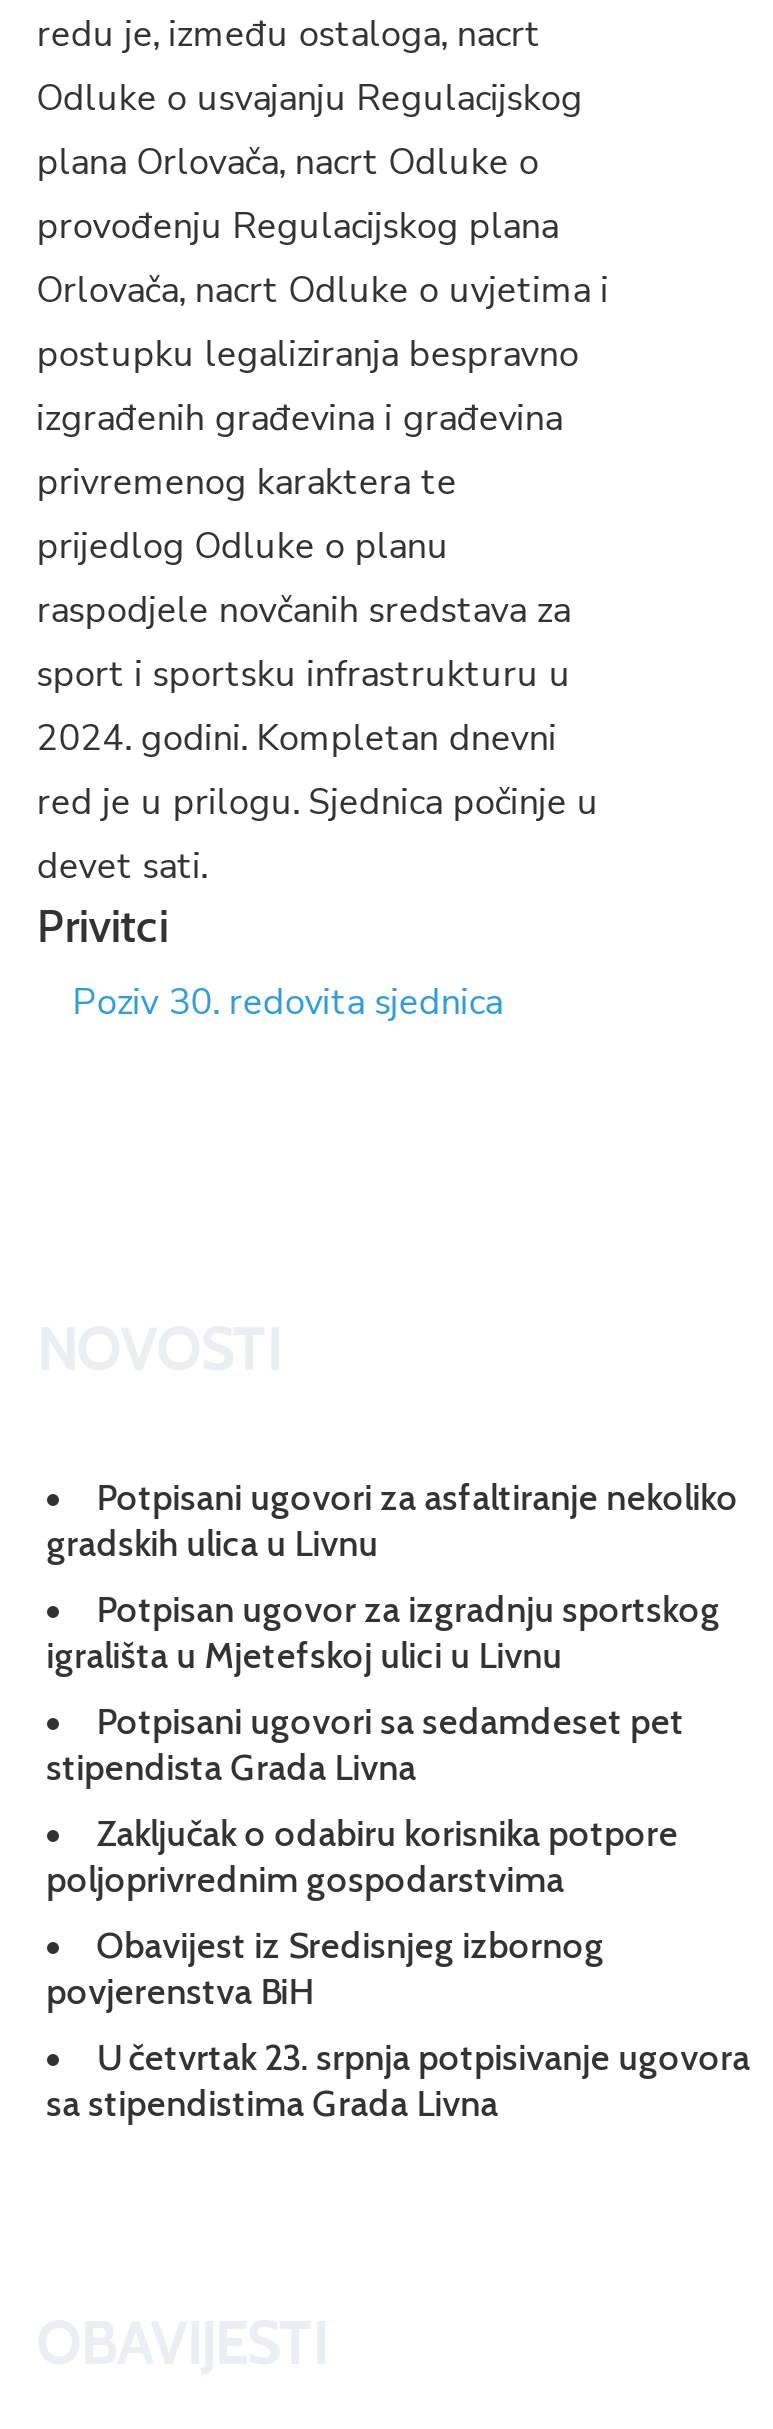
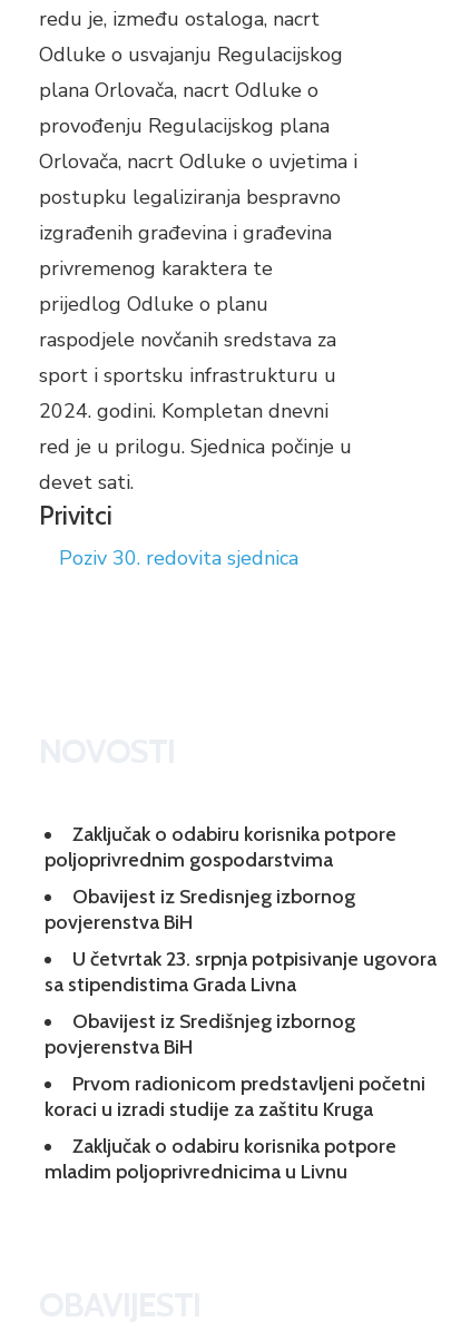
[47,1476,739,1790] Potpisani ugovori za asfaltiranje nekoliko | gradskih ulica u Livnu | Potpisan ugovor za izgradnju sportskog | igrališta u Mjetefskoj ulici u Livnu | Potpisani ugovori sa sedamdeset pet | stipendista Grada Livna -> none
moved [47,1812,751,2126] -> [44,822,436,997]: Zaključak o odabiru korisnika potpore | poljoprivrednim gospodarstvima | Obavijest iz Sredisnjeg izbornog | povjerenstva BiH | U četvrtak 23. srpnja potpisivanje ugovora | sa stipendistima Grada Livna
none -> [44,1009,425,1184] Obavijest iz Središnjeg izbornog | povjerenstva BiH | Prvom radionicom predstavljeni početni | koraci u izradi studije za zaštitu Kruga | Zaključak o odabiru korisnika potpore | mladim poljoprivrednicima u Livnu

